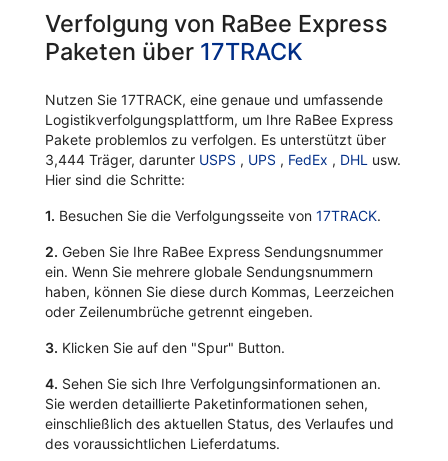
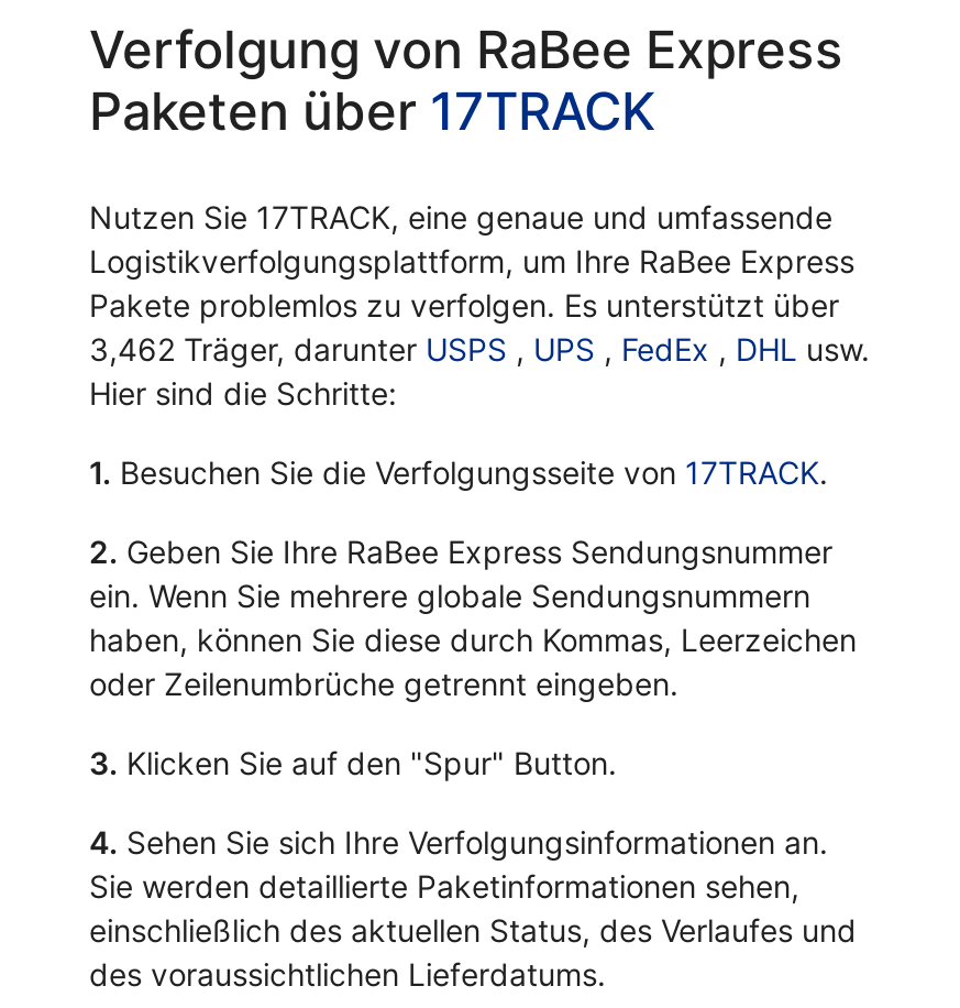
[45,151,401,168] 3,444 Träger, darunter USPS, UPS, FedEx, DHL usw. -> [89,330,870,368] 3,462 Träger, darunter USPS, UPS, FedEx, DHL usw.

